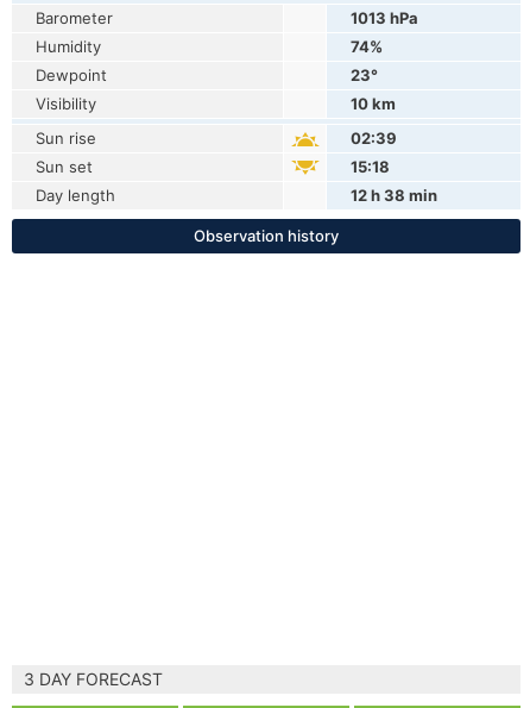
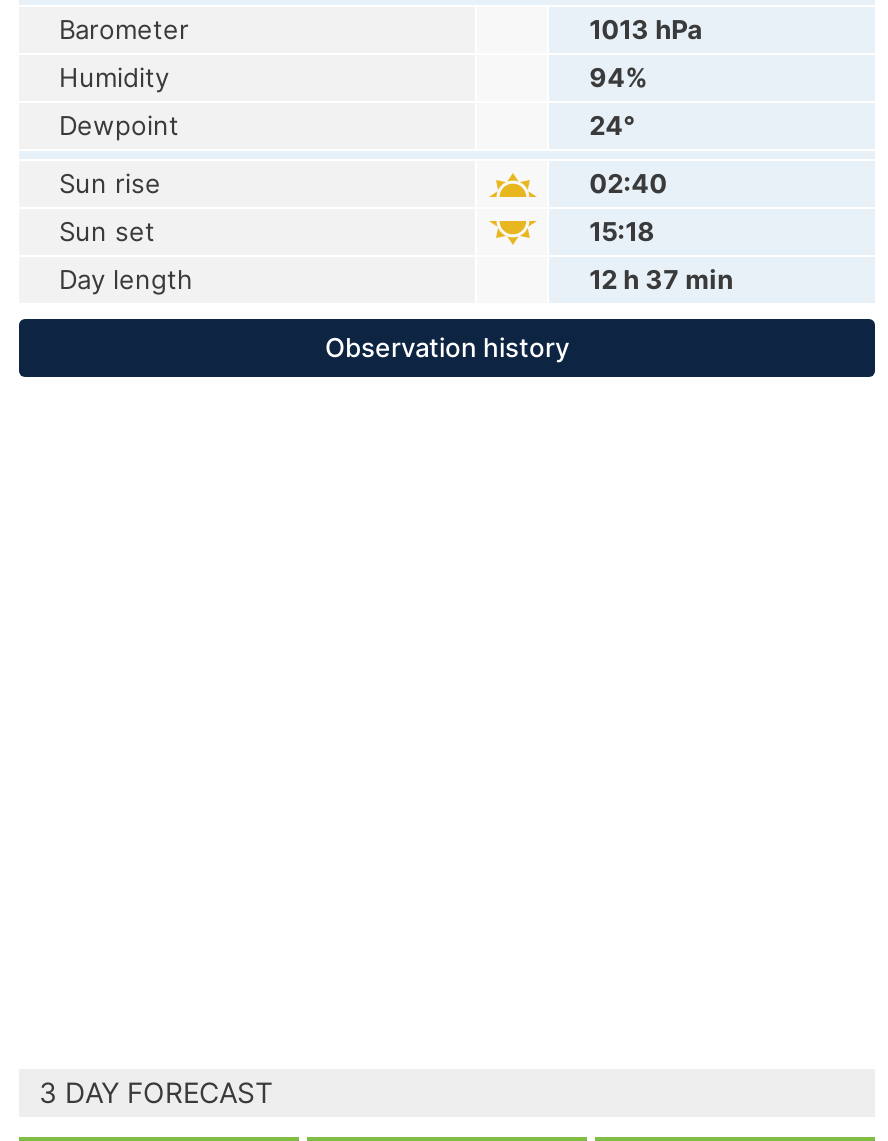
[351,37,383,56] 74% -> [589,61,647,93] 94%
[36,66,396,113] 23° | Visibility | 10 km -> [589,109,635,141] 24°
[351,129,397,148] 02:39 -> [589,167,667,199] 02:40
[351,186,438,205] 12 h 38 min -> [589,263,733,295] 12 h 37 min

